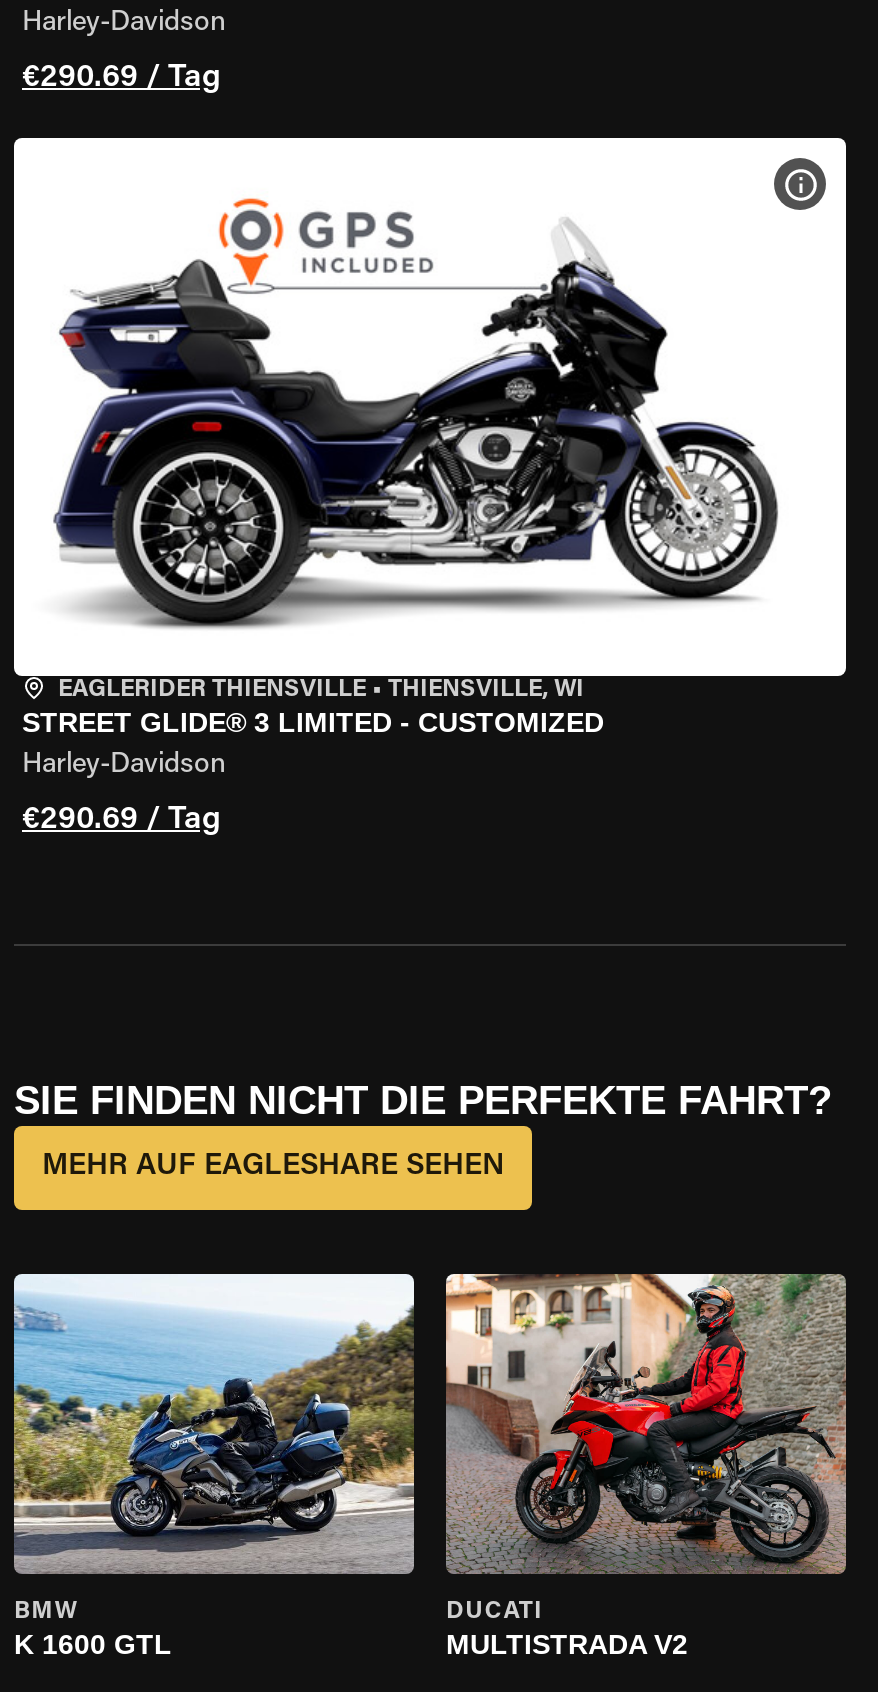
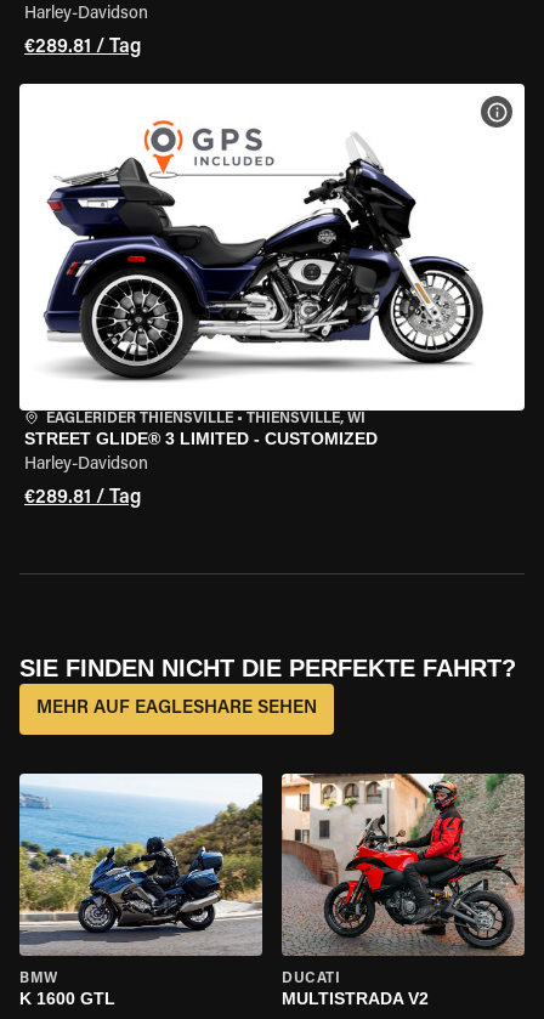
[22,62,220,94] €290.69 / Tag -> [24,38,141,57] €289.81 / Tag
[22,804,220,836] €290.69 / Tag -> [24,488,141,508] €289.81 / Tag

